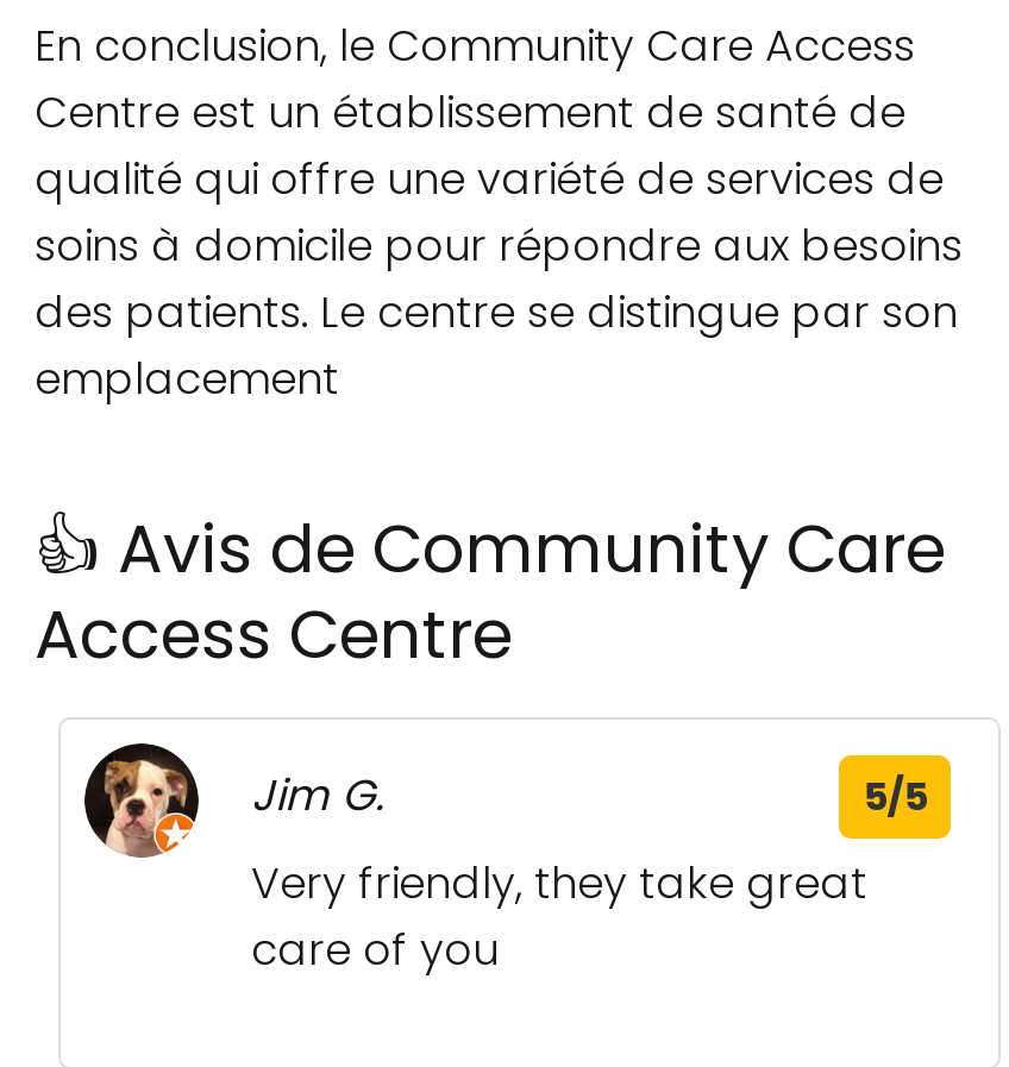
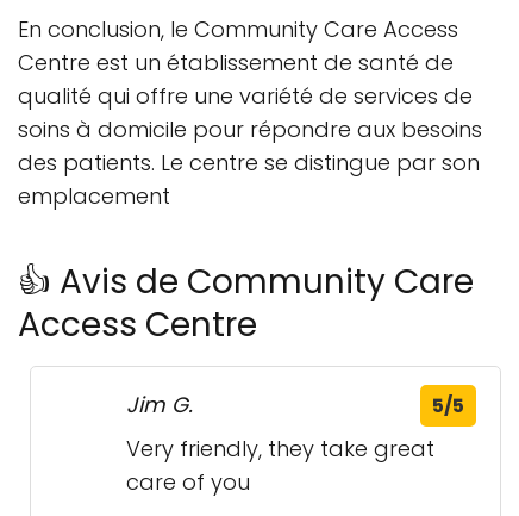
[82,741,201,860] [image] -> none

